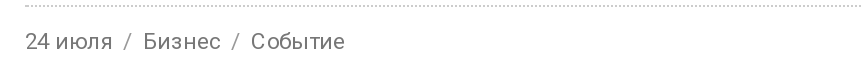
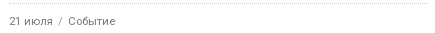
[25,30,221,56] 24 июля | Бизнес -> [9,15,53,28] 21 июля

